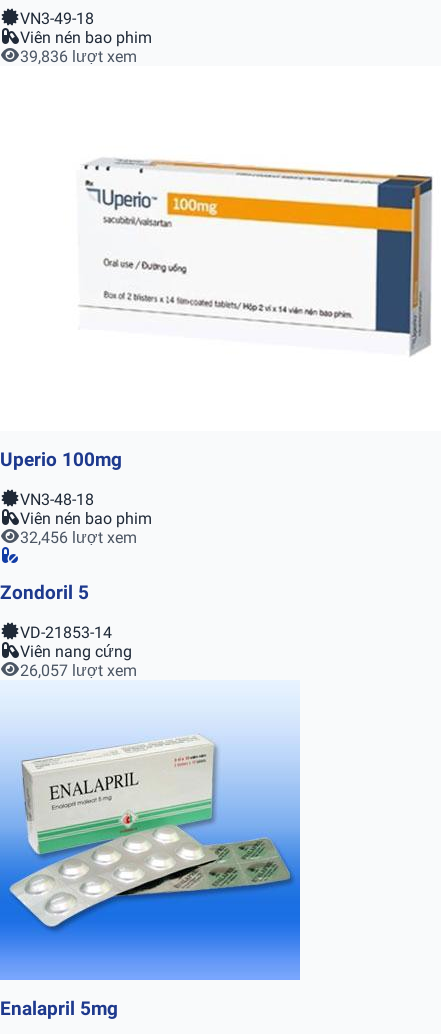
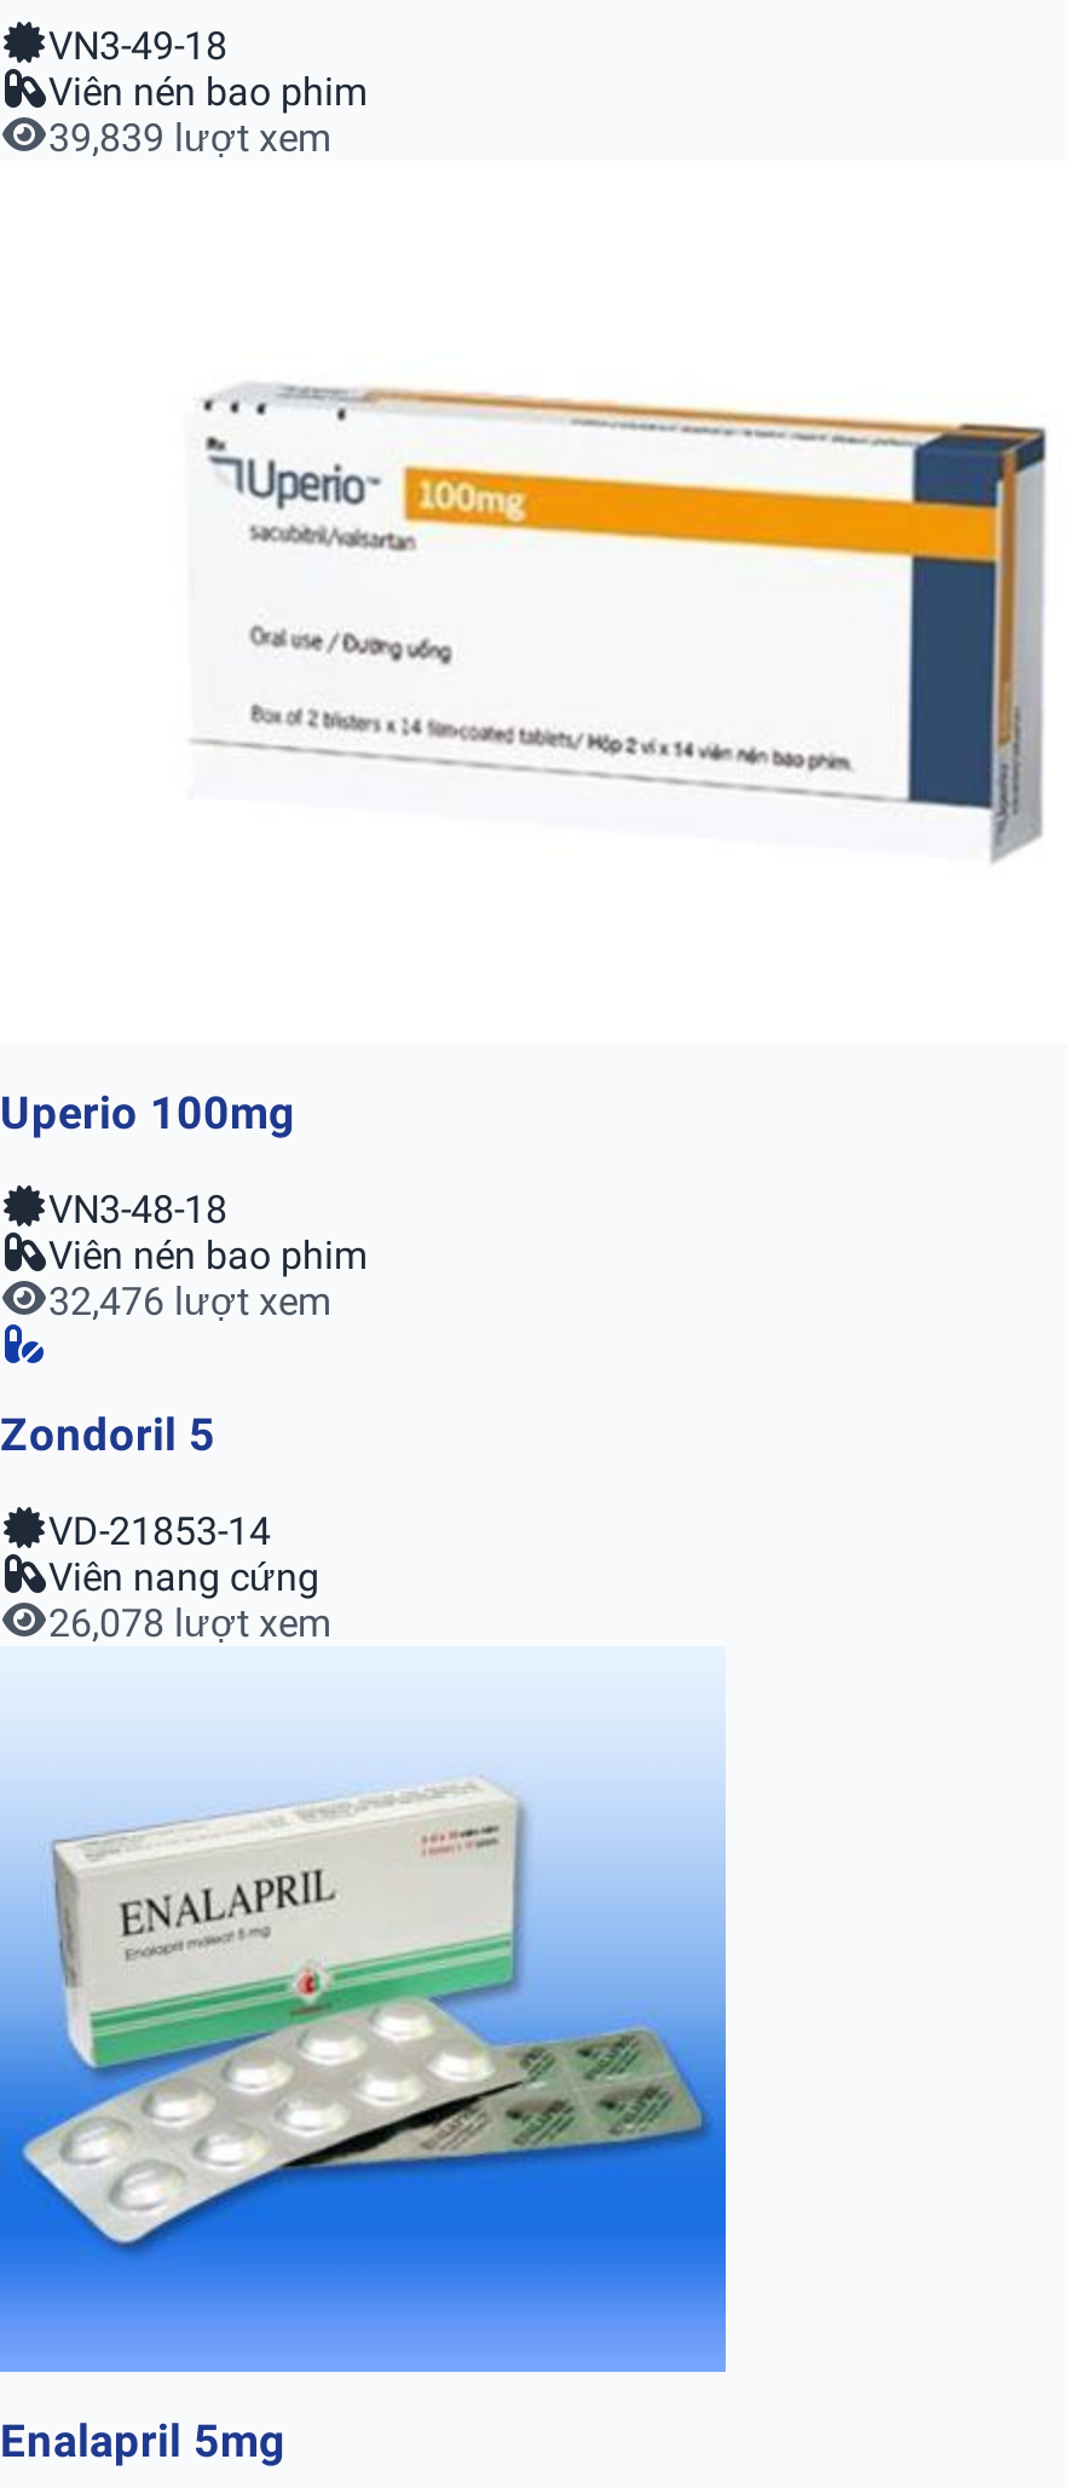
[20,47,137,66] 39,836 lượt xem -> [48,114,331,160] 39,839 lượt xem
[20,528,137,547] 32,456 lượt xem -> [48,1279,331,1325] 32,476 lượt xem
[20,660,137,679] 26,057 lượt xem -> [48,1599,331,1645] 26,078 lượt xem

